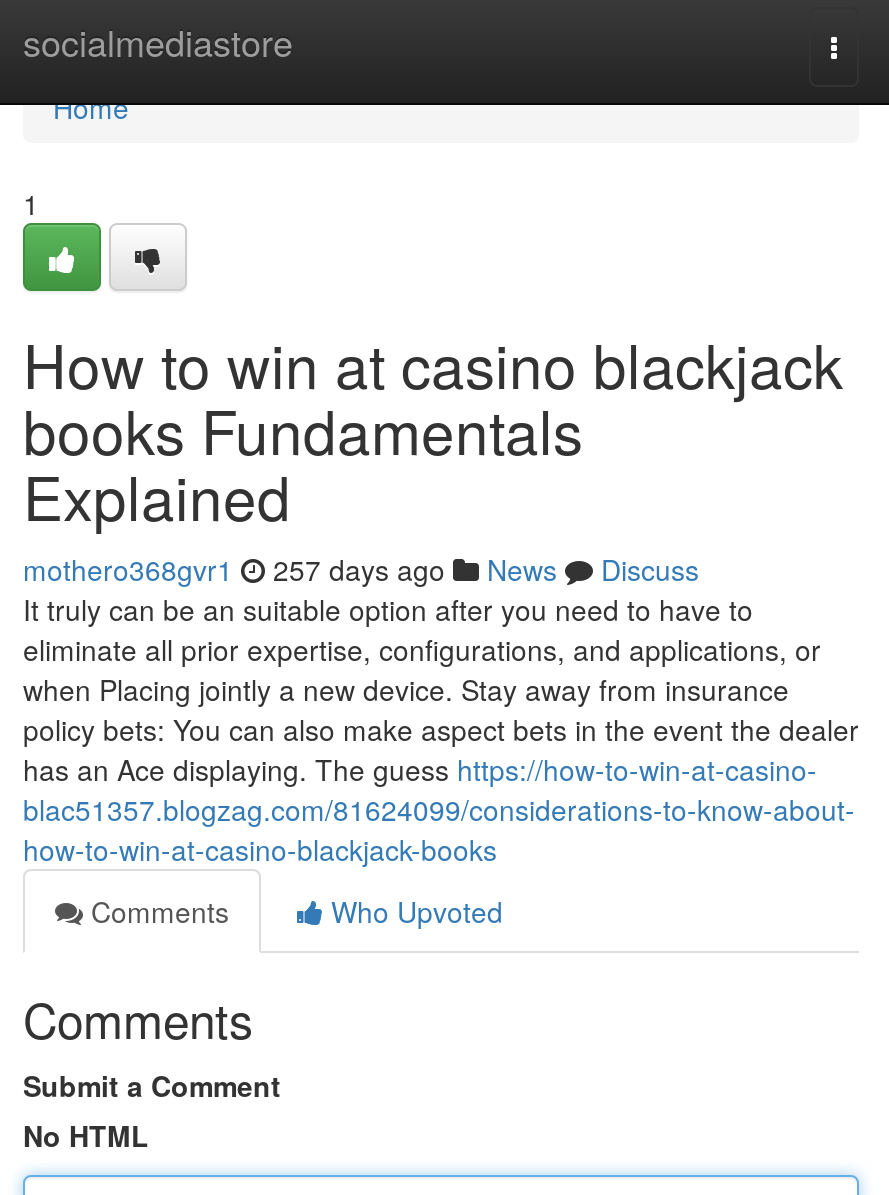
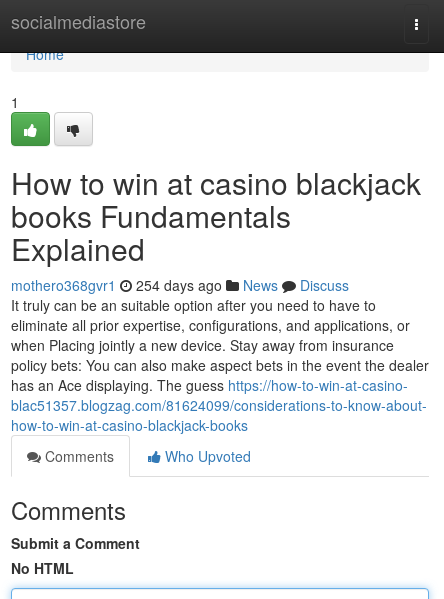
[23,549,699,589] mothero368gvr1 257 days ago News Discuss -> [11,275,349,295] mothero368gvr1 254 days ago News Discuss

